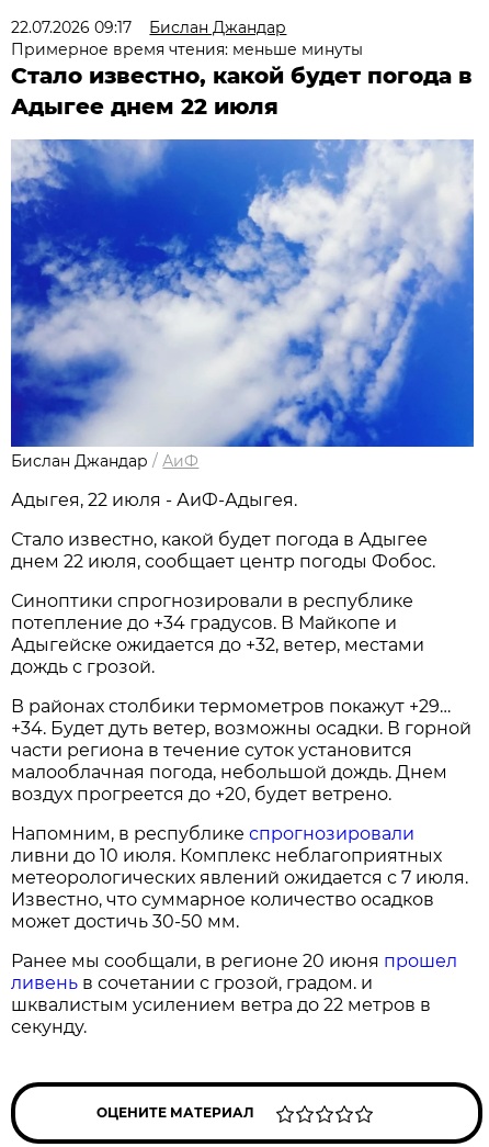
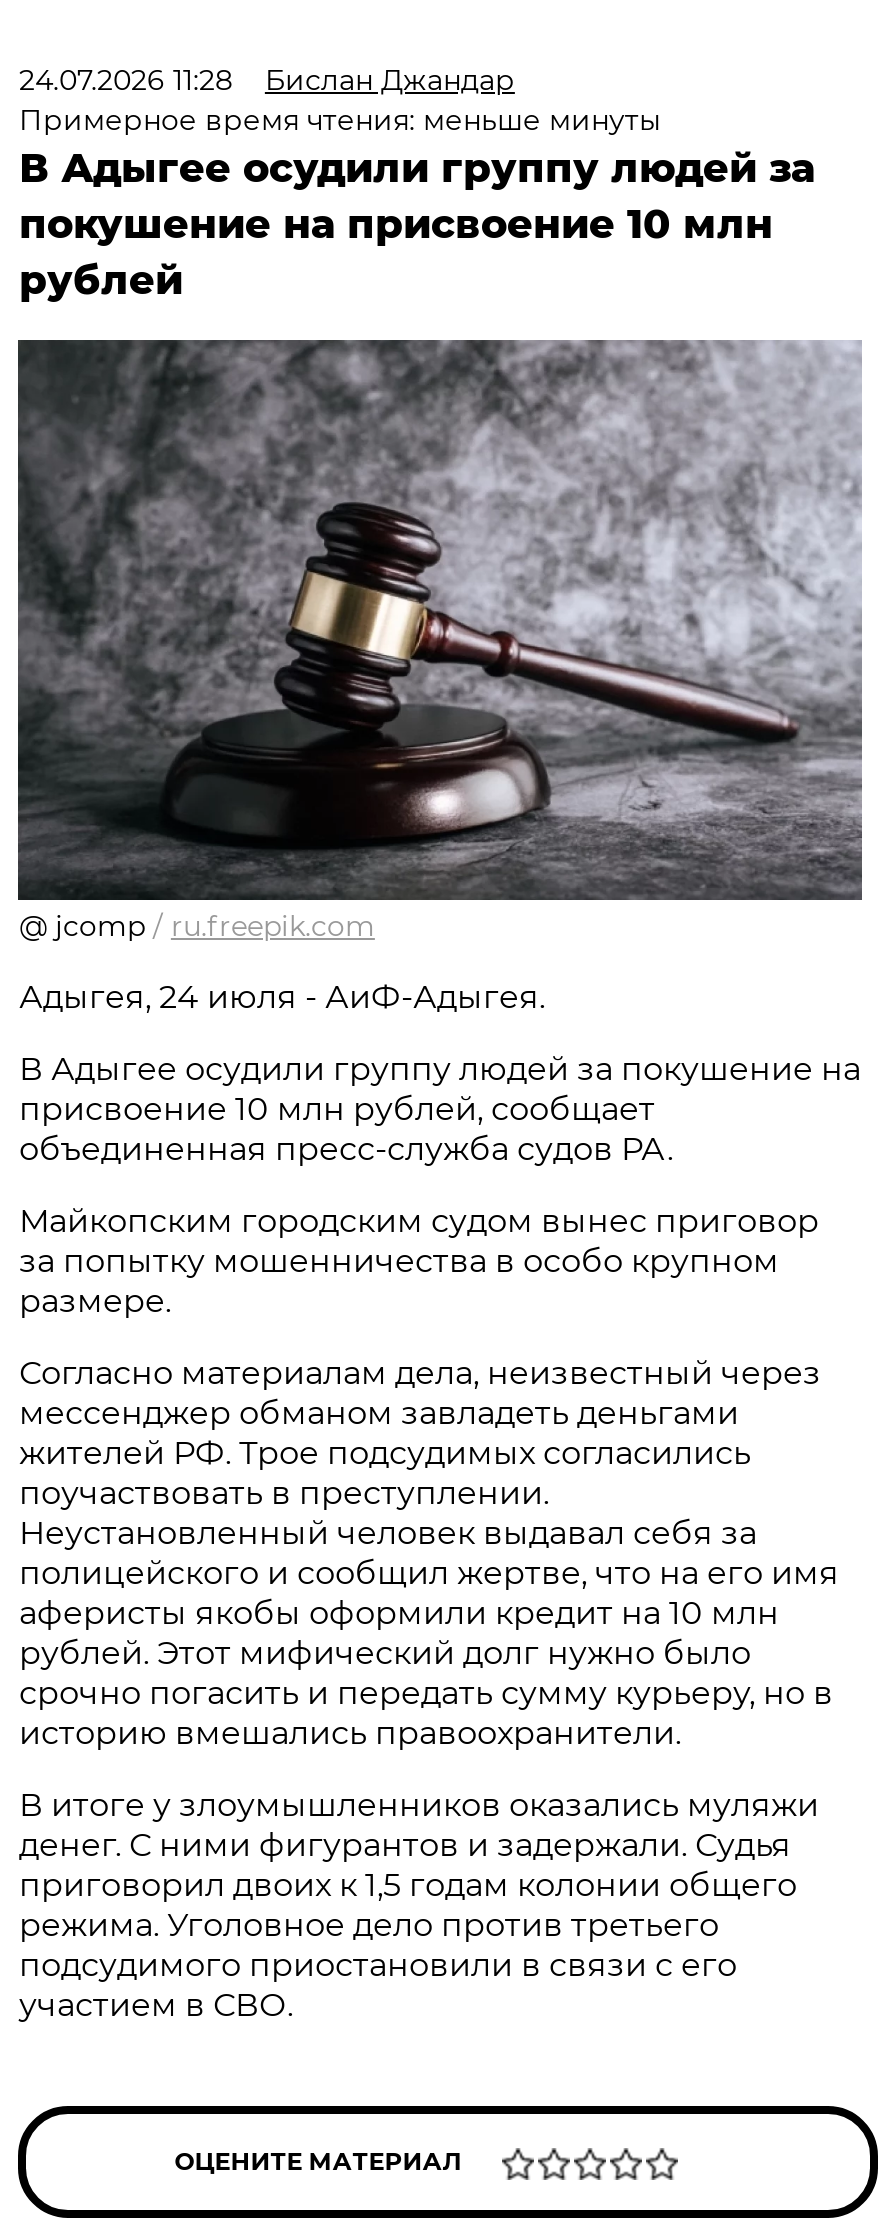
[11,18,287,38] 22.07.2026 09:17 Бислан Джандар -> [19,63,515,99] 24.07.2026 11:28 Бислан Джандар
[11,63,473,120] Стало известно, какой будет погода в | Адыгее днем 22 июля -> [19,145,815,305] В Адыгее осудили группу людей за | покушение на присвоение 10 млн | рублей
[10,138,475,1038] [image] | Бислан Джандар / АиФ | Адыгея, 22 июля - АиФ-Адыгея. | Стало известно, какой будет погода в Адыгее | днем 22 июля, сообщает центр погоды Фобос. | Синоптики спрогнозировали в республике | потепление до +34 градусов. В Майкопе и | Адыгейске ожидается до +32, ветер, местами | дождь с грозой. | В районах столбики термометров покажут +29… | +34. Будет дуть ветер, возможны осадки. В горной | части региона в течение суток установится | малооблачная погода, небольшой дождь. Днем | воздух прогреется до +20, будет ветрено. | Напомним, в республике спрогнозировали | ливни до 10 июля. Комплекс неблагоприятных | метеорологических явлений ожидается с 7 июля. | Известно, что суммарное количество осадков | может достичь 30-50 мм. | Ранее мы сообщали, в регионе 20 июня прошел | ливень в сочетании с грозой, градом. и | шквалистым усилением ветра до 22 метров в | секунду. -> [16,338,864,2025] [image] | @ jcomp / ru.freepik.com | Адыгея, 24 июля - АиФ-Адыгея. | В Адыгее осудили группу людей за покушение на | присвоение 10 млн рублей, сообщает | объединенная пресс-служба судов РА. | Майкопским городским судом вынес приговор | за попытку мошенничества в особо крупном | размере. | Согласно материалам дела, неизвестный через | мессенджер обманом завладеть деньгами | жителей РФ. Трое подсудимых согласились | поучаствовать в преступлении. | Неустановленный человек выдавал себя за | полицейского и сообщил жертве, что на его имя | аферисты якобы оформили кредит на 10 млн | рублей. Этот мифический долг нужно было | срочно погасить и передать сумму курьеру, но в | историю вмешались правоохранители. | В итоге у злоумышленников оказались муляжи | денег. С ними фигурантов и задержали. Судья | приговорил двоих к 1,5 годам колонии общего | режима. Уголовное дело против третьего | подсудимого приостановили в связи с его | участием в СВО.

